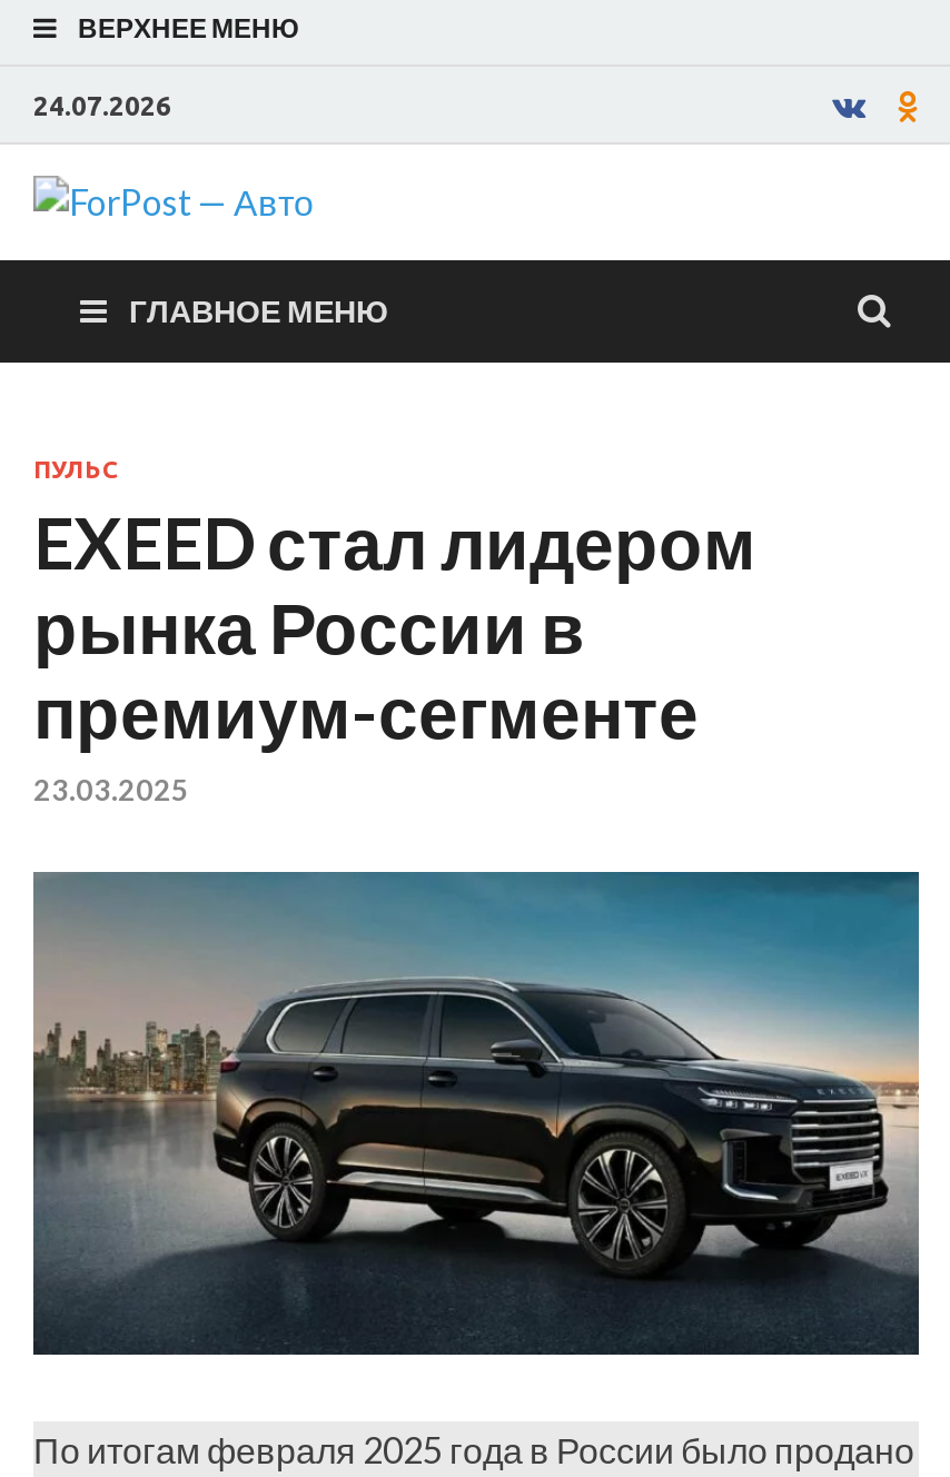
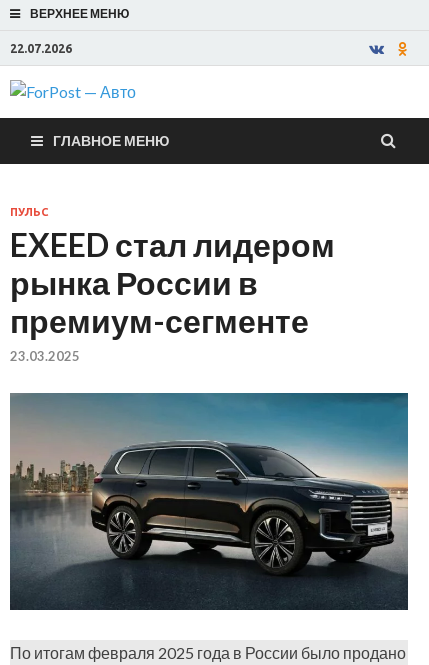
[33,90,171,119] 24.07.2026 -> [10,41,72,54] 22.07.2026

